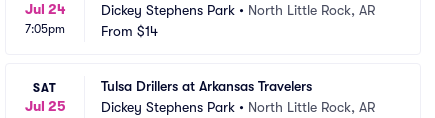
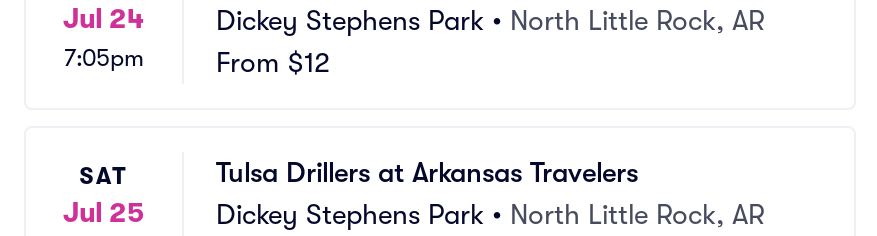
[101,23,158,39] From $14 -> [216,46,330,78] From $12

